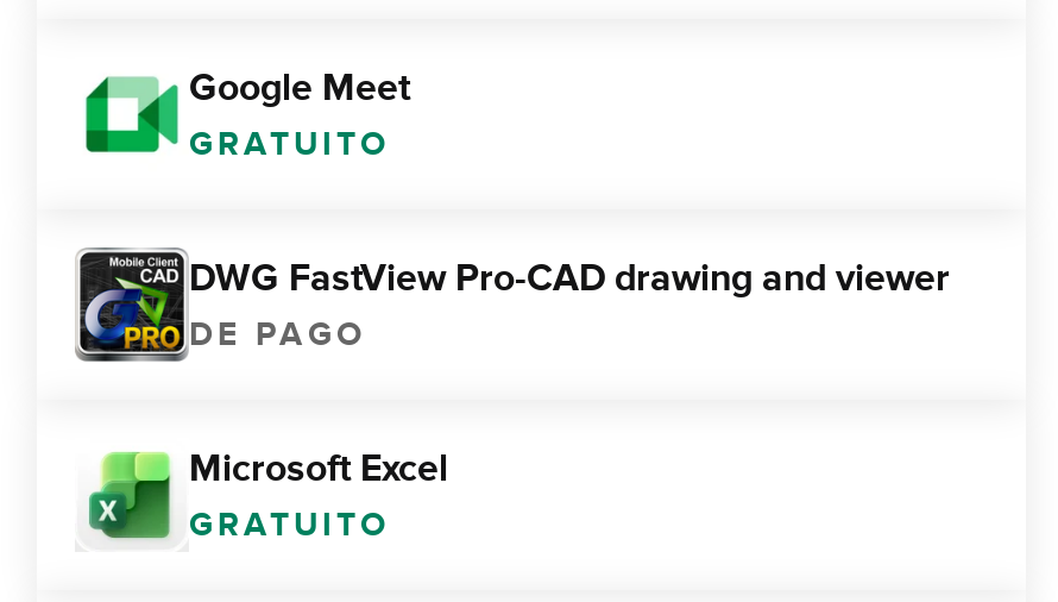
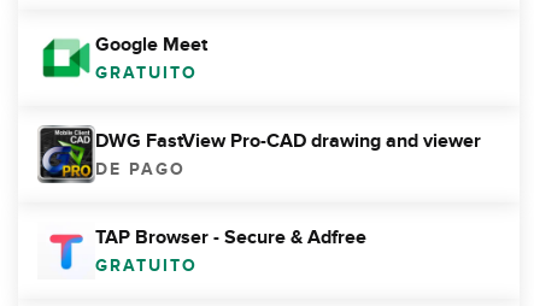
[87,444,448,543] [image] | Microsoft Excel -> [45,225,366,273] [image] | TAP Browser - Secure & Adfree

